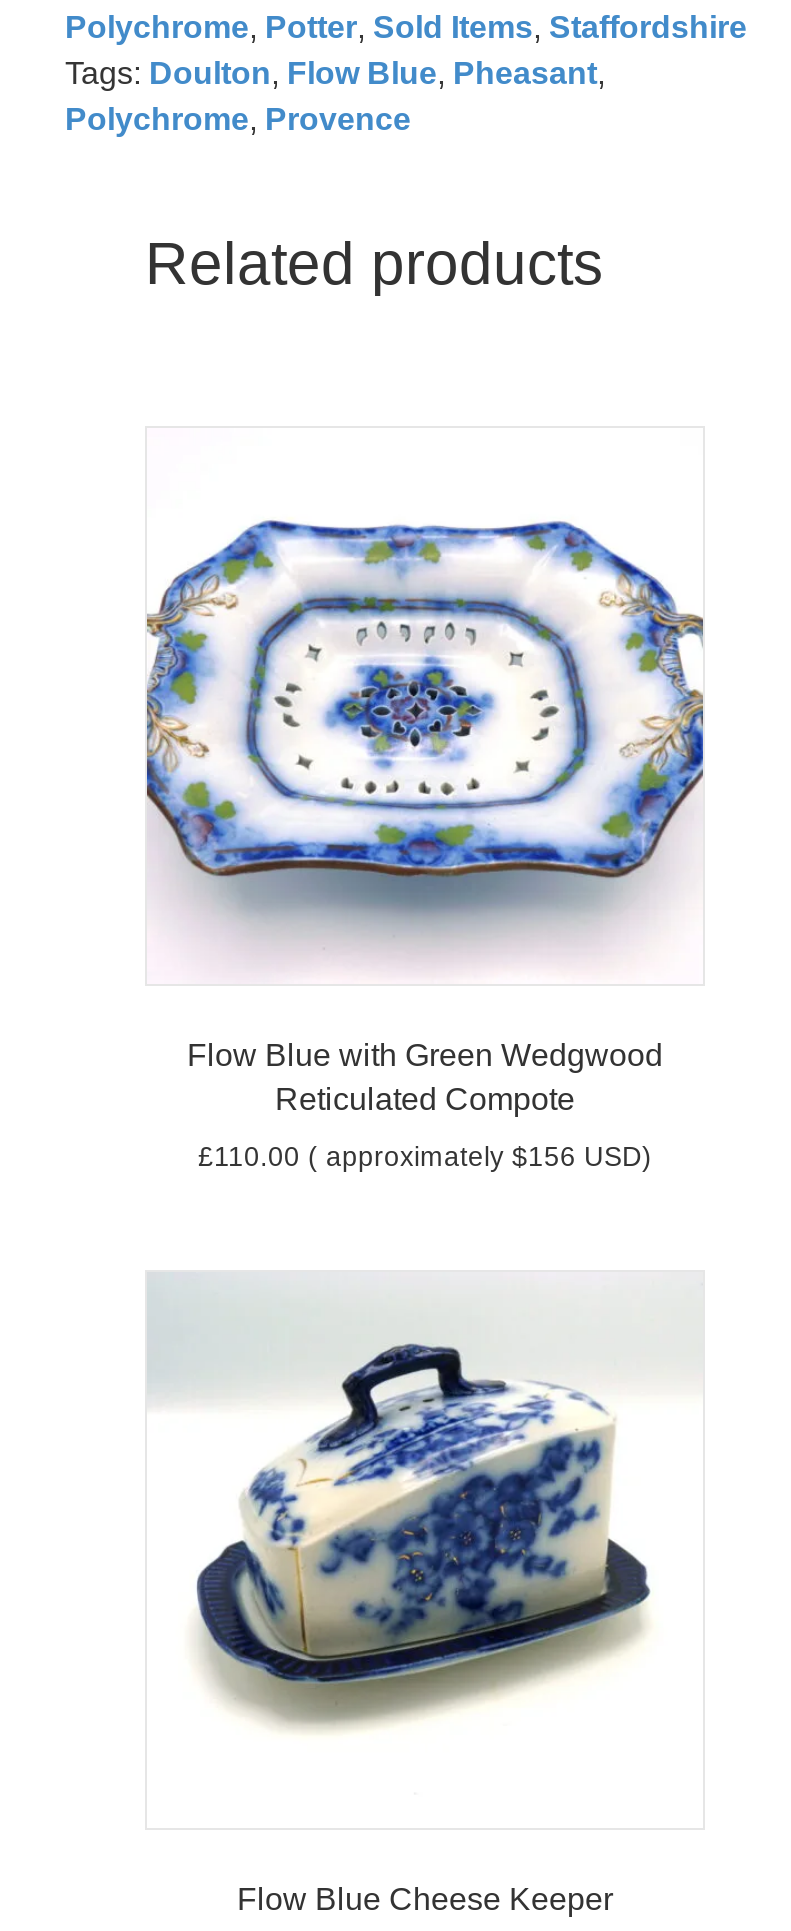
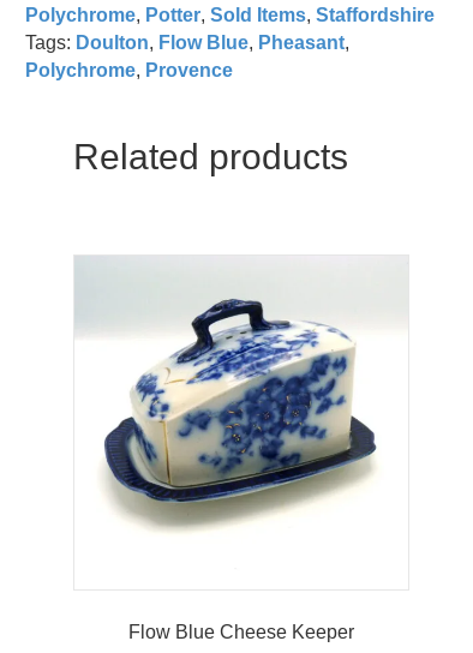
[145,520,705,1171] [image] | Flow Blue with Green Wedgwood | Reticulated Compote | £110.00 ( approximately $156 USD) -> none

